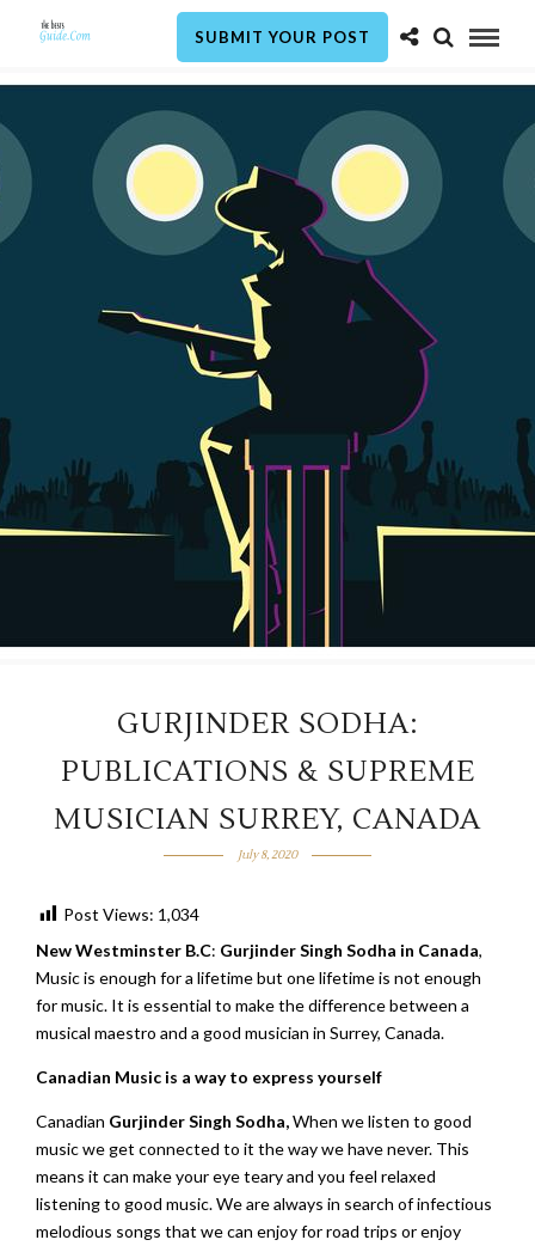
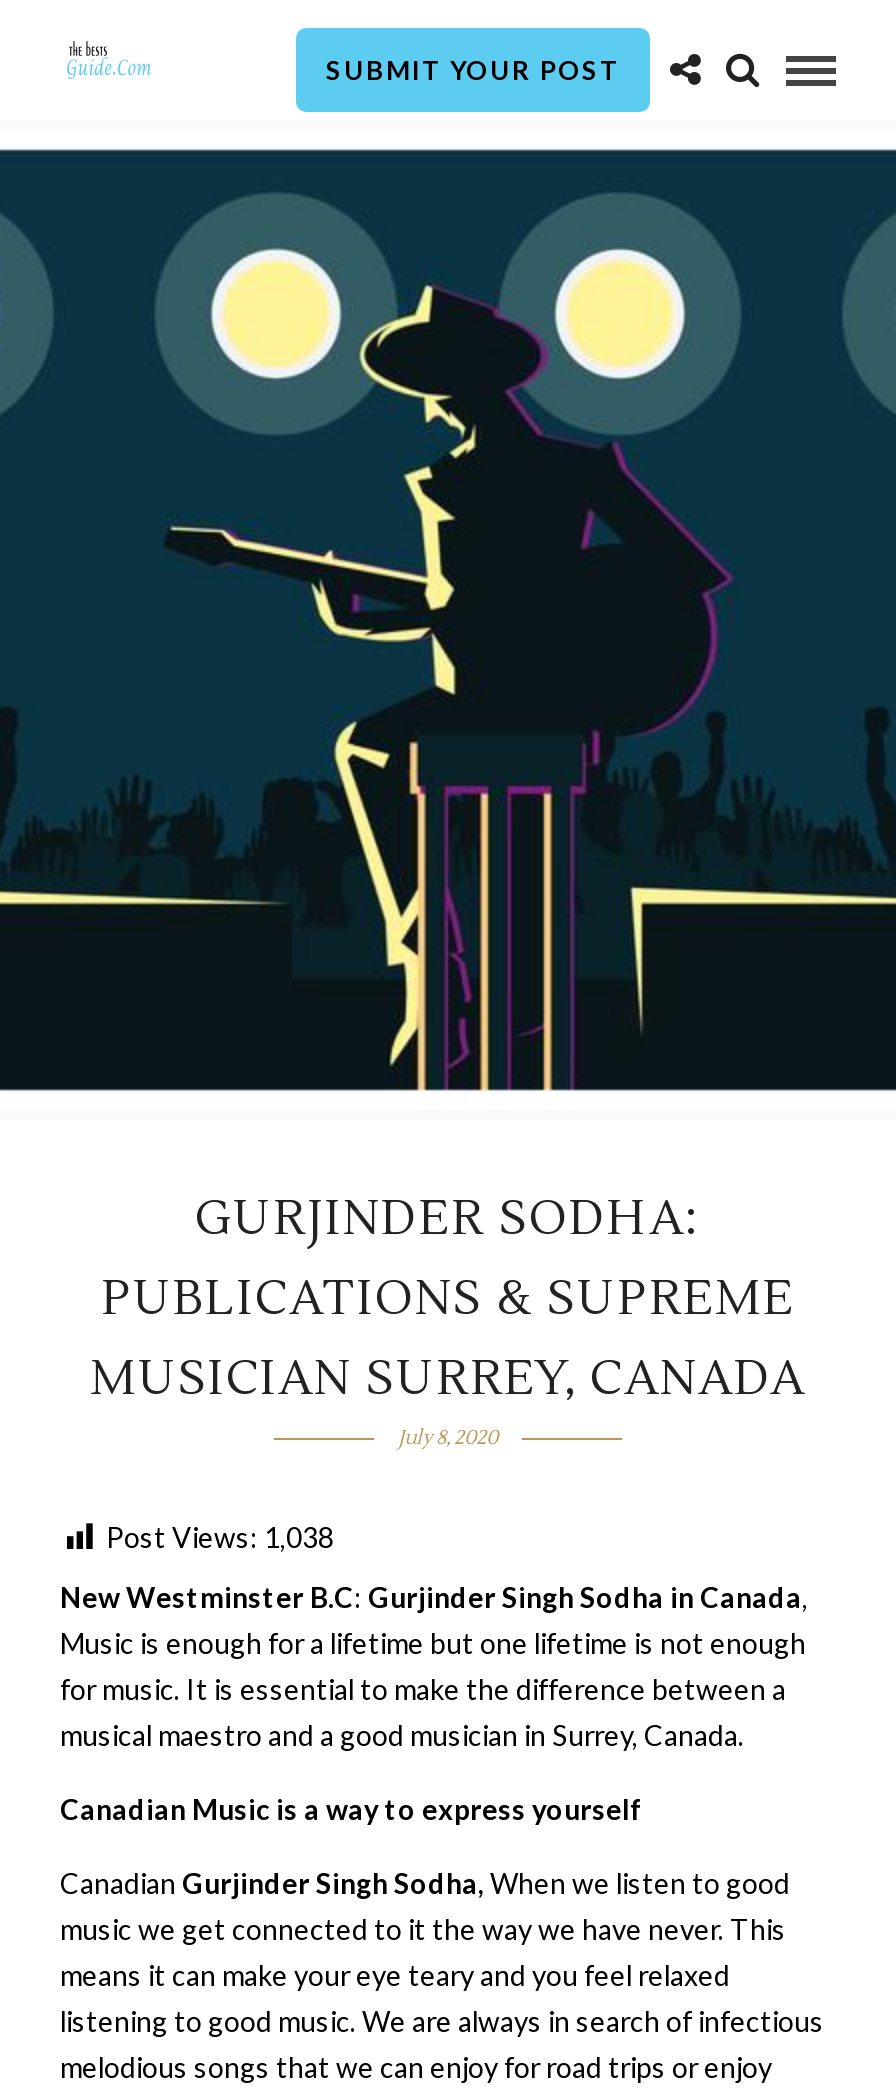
[63,904,199,924] Post Views: 1,034 -> [106,1520,334,1554] Post Views: 1,038

